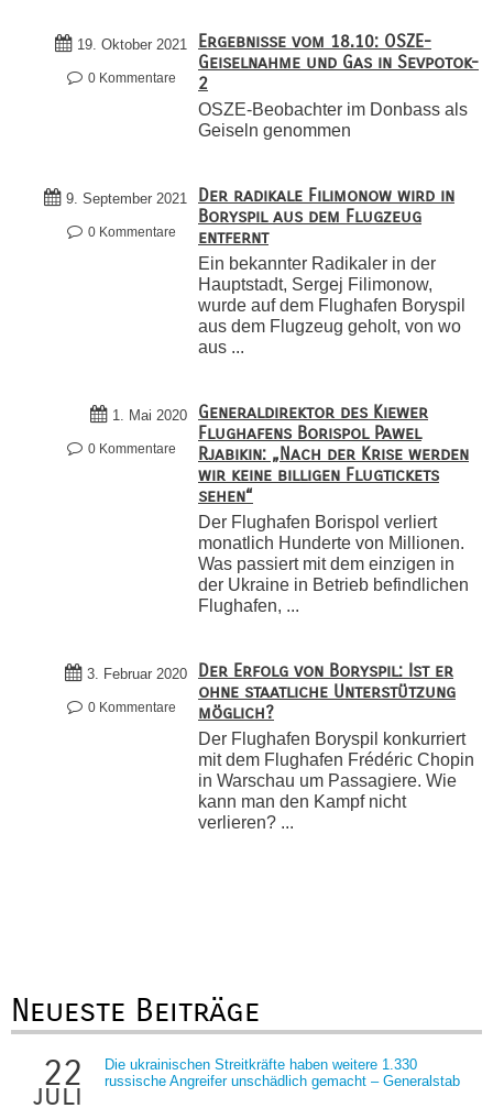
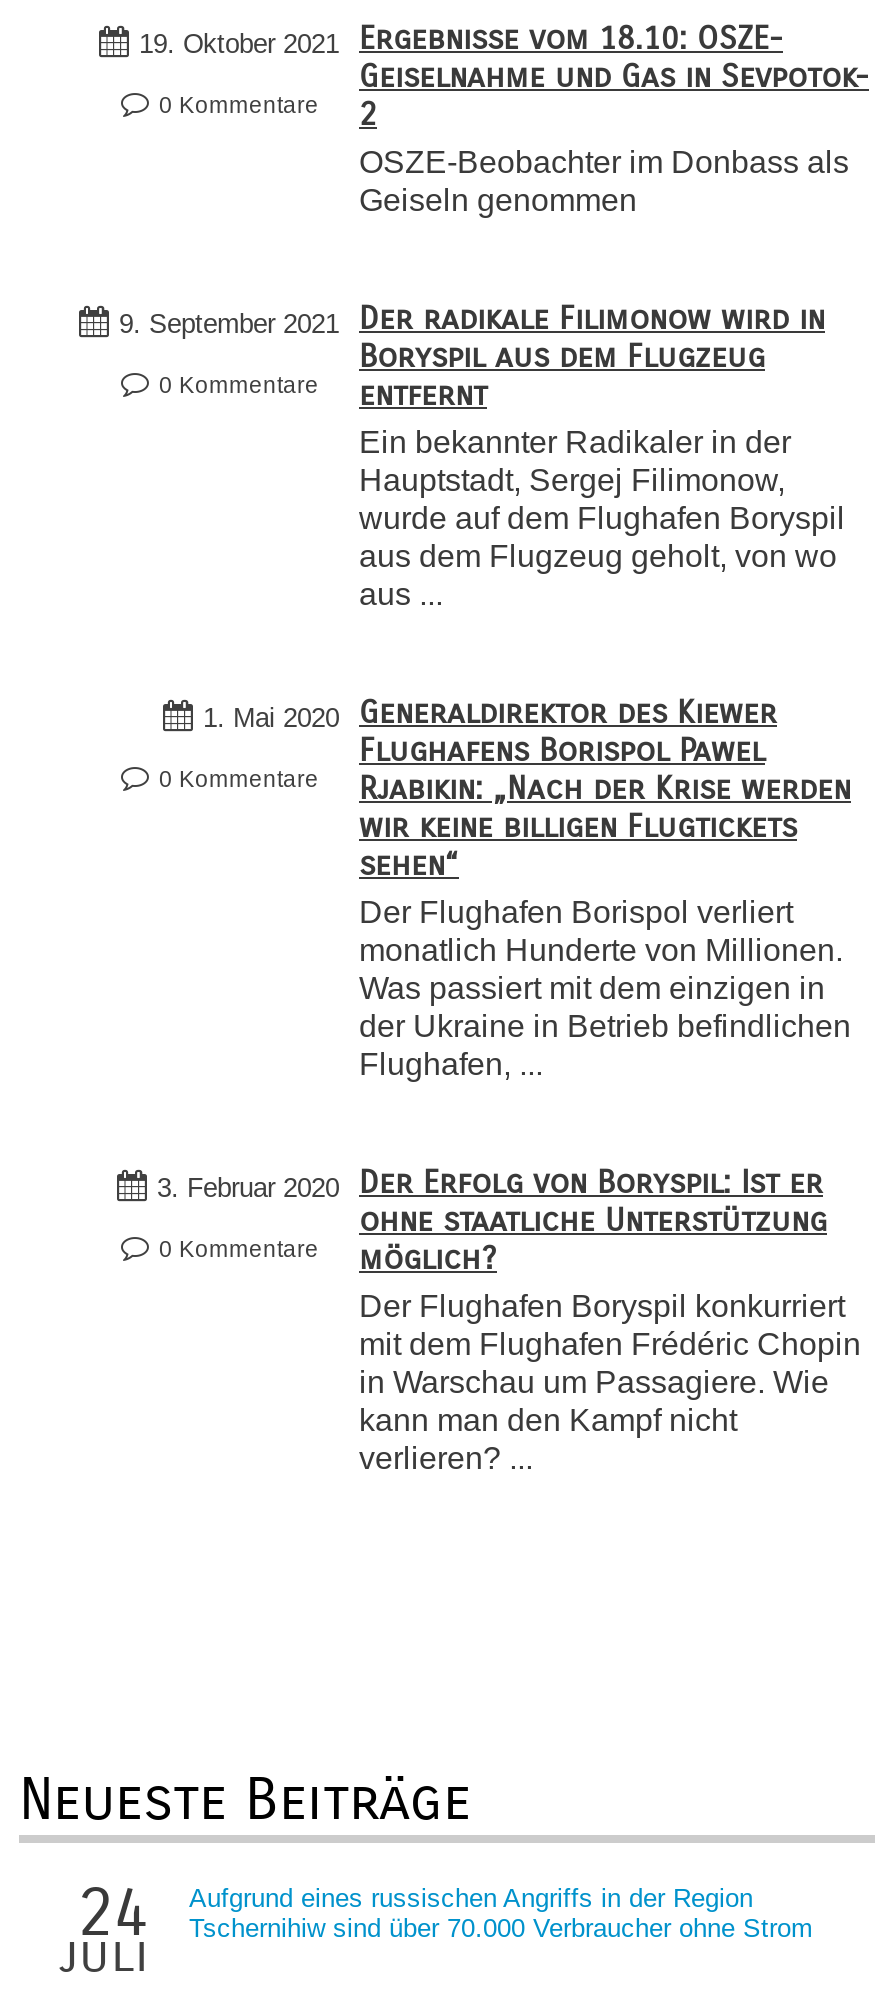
[43,1051,83,1095] 22 -> [77,1873,149,1953] 24
[105,1056,460,1089] Die ukrainischen Streitkräfte haben weitere 1.330 | russische Angreifer unschädlich gemacht – Generalstab -> [189,1883,813,1943] Aufgrund eines russischen Angriffs in der Region | Tschernihiw sind über 70.000 Verbraucher ohne Strom

